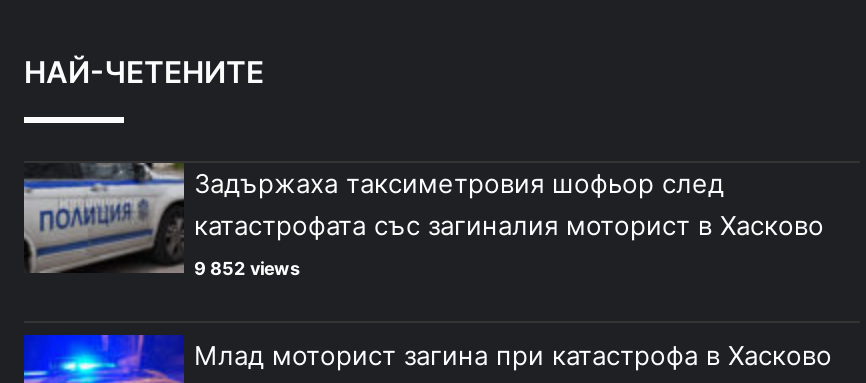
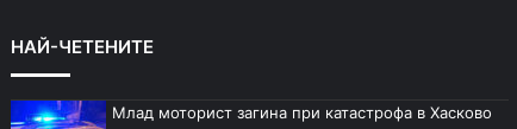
[22,161,824,279] [image] | Задържаха таксиметровия шофьор след | катастрофата със загиналия моторист в Хасково | 9 852 views -> none

